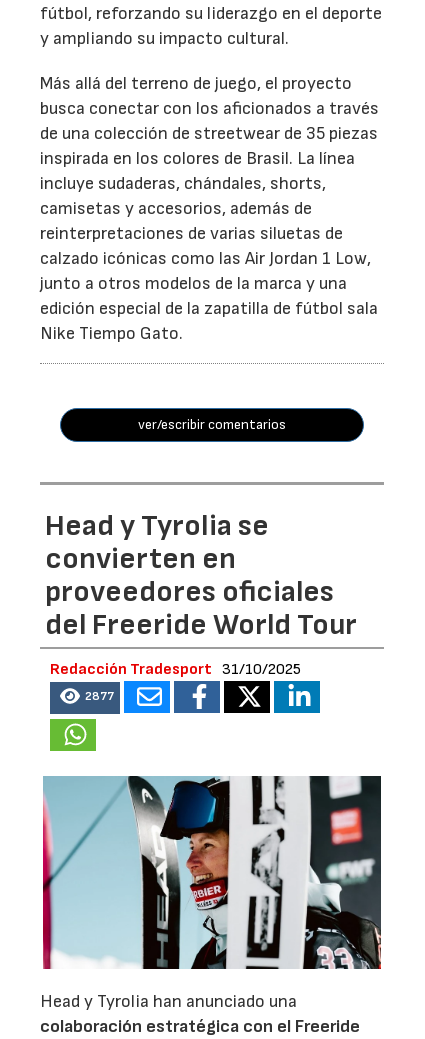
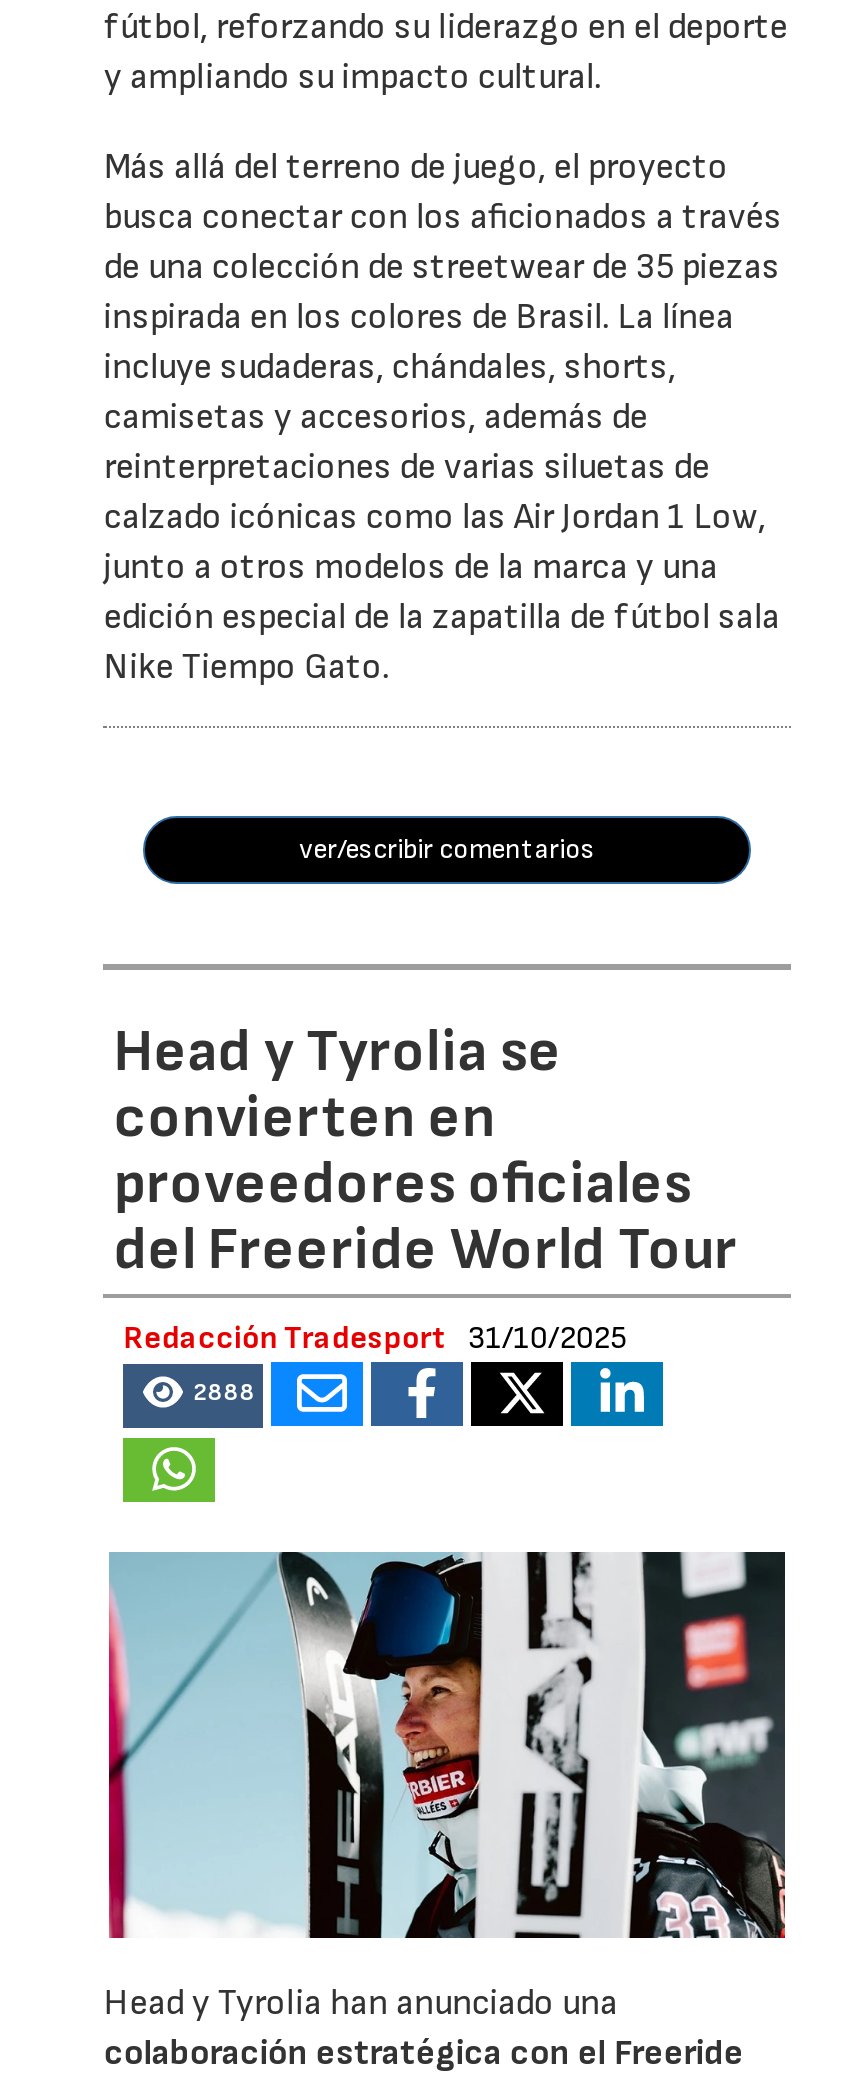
[85,689,114,704] 2877 -> [194,1378,256,1408] 2888

